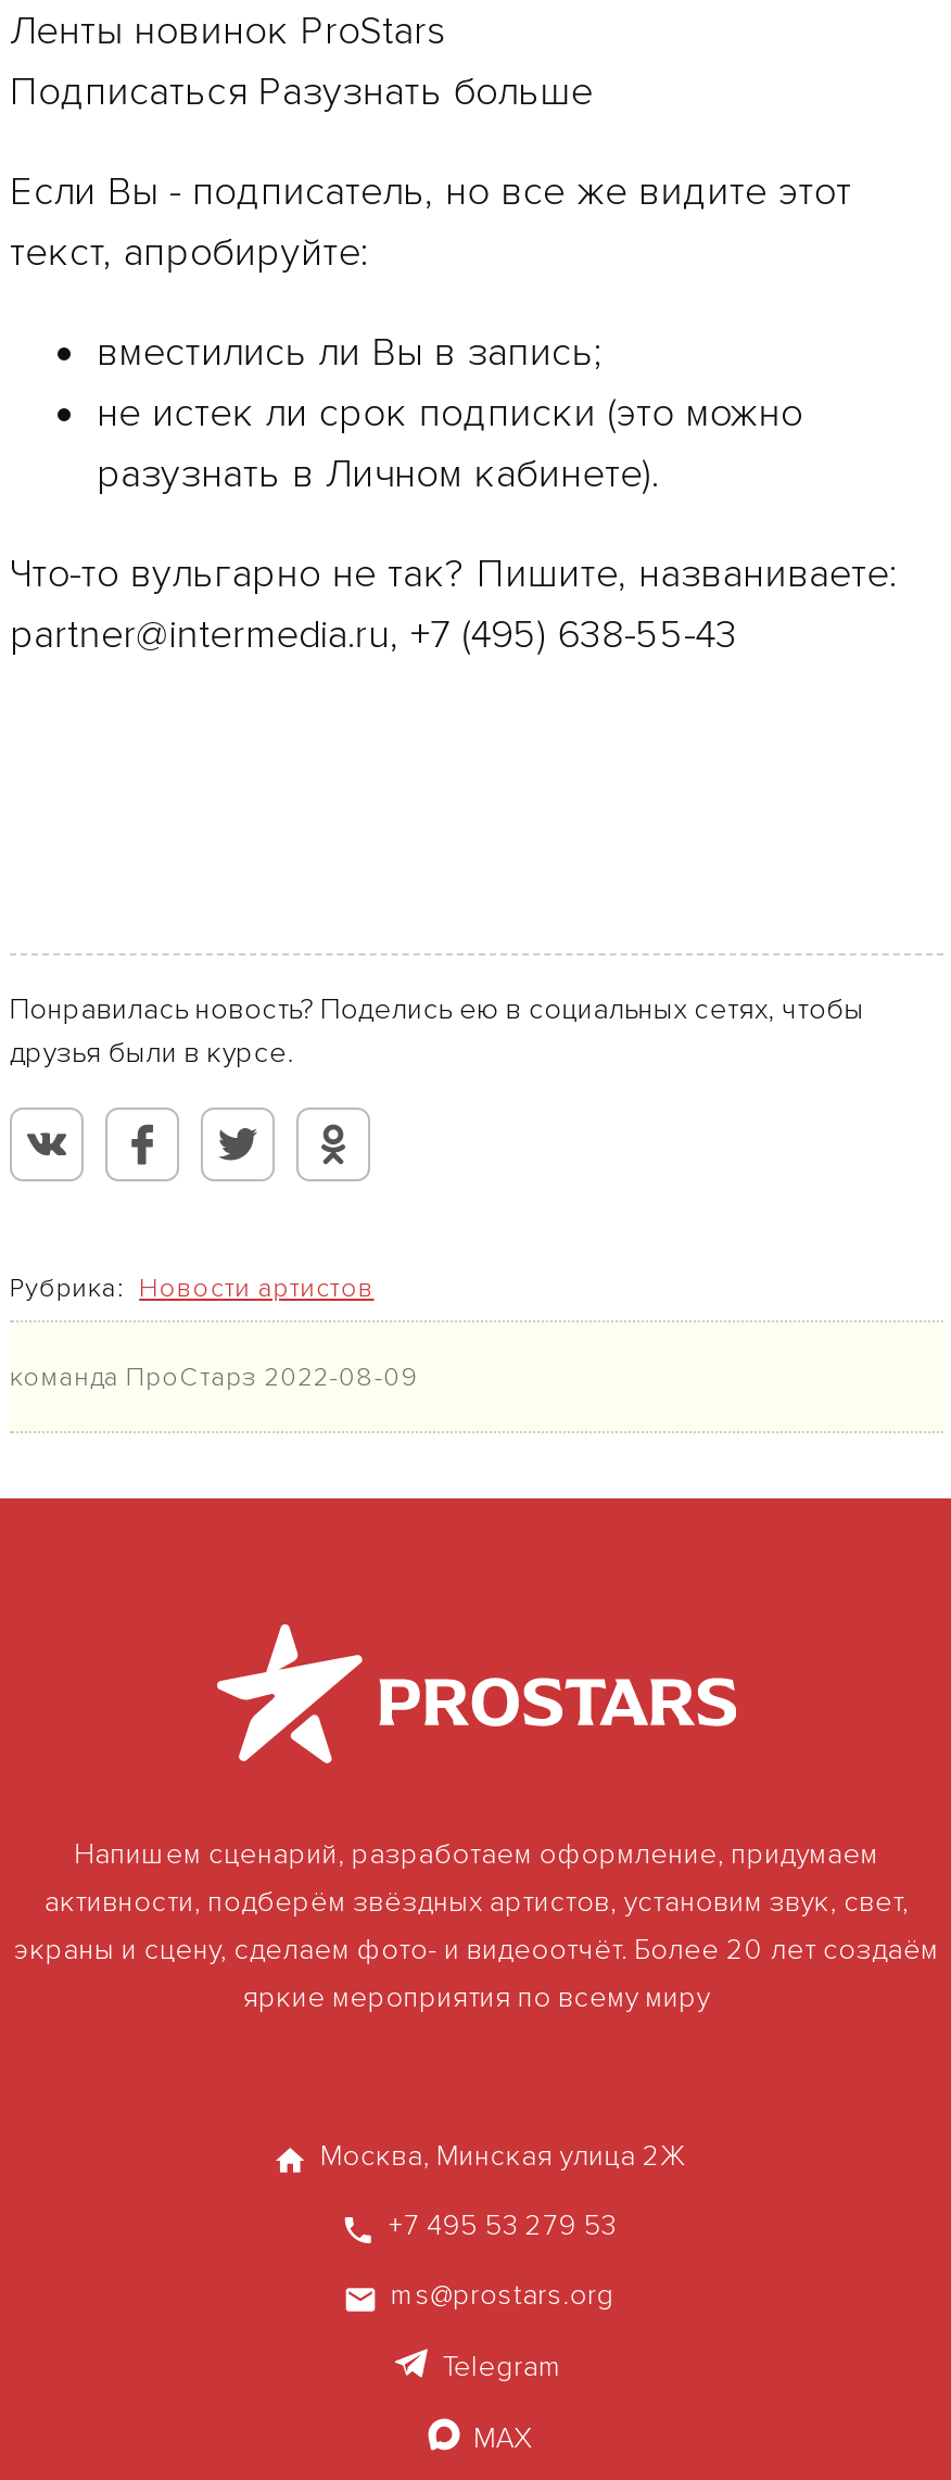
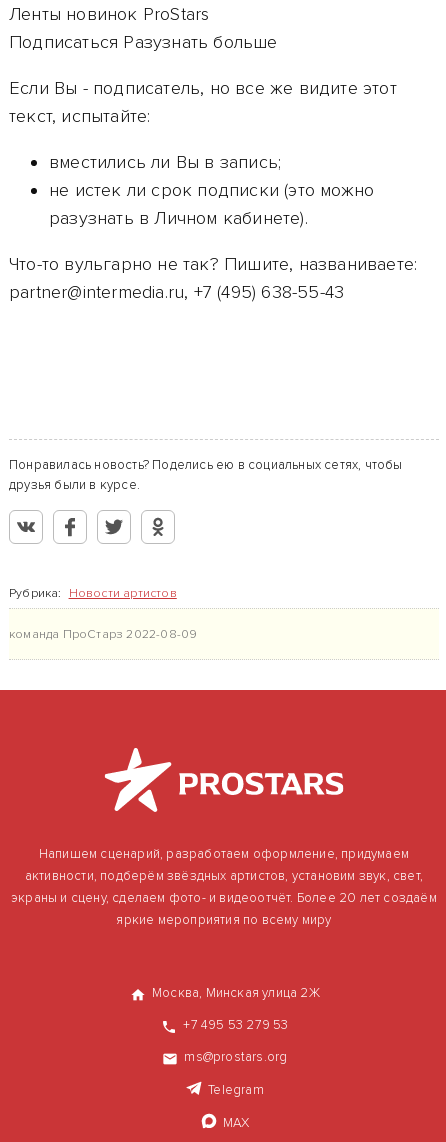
[10,228,368,276] текст, апробируйте: -> [9,105,150,127] текст, испытайте:

